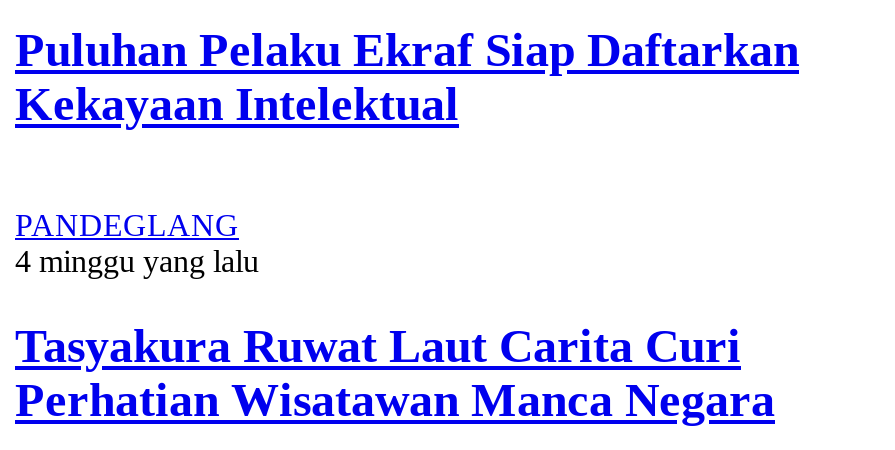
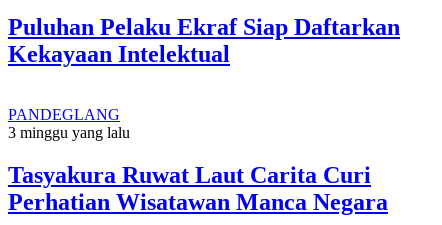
[15,243,259,277] 4 minggu yang lalu -> [8,124,130,141] 3 minggu yang lalu

